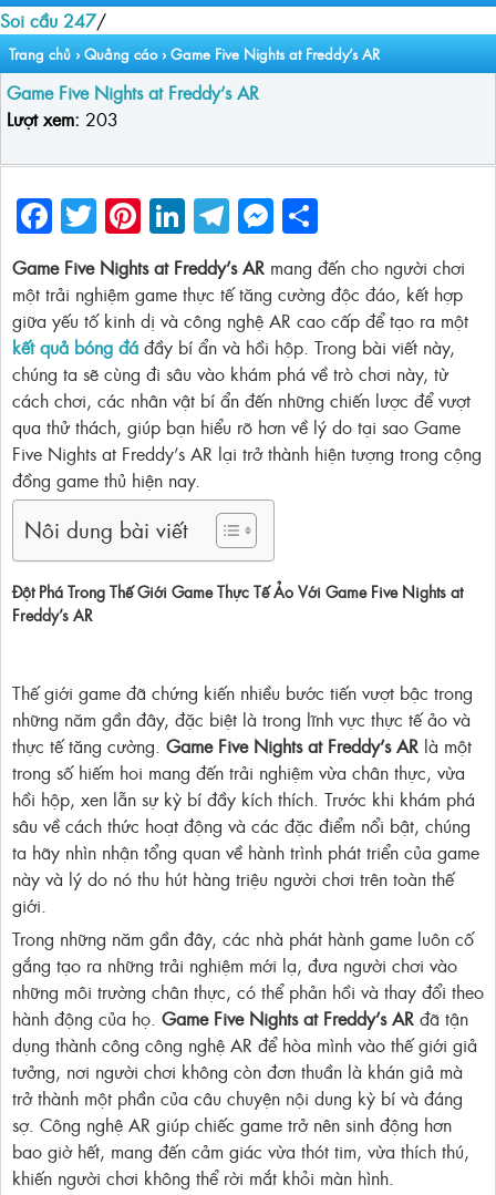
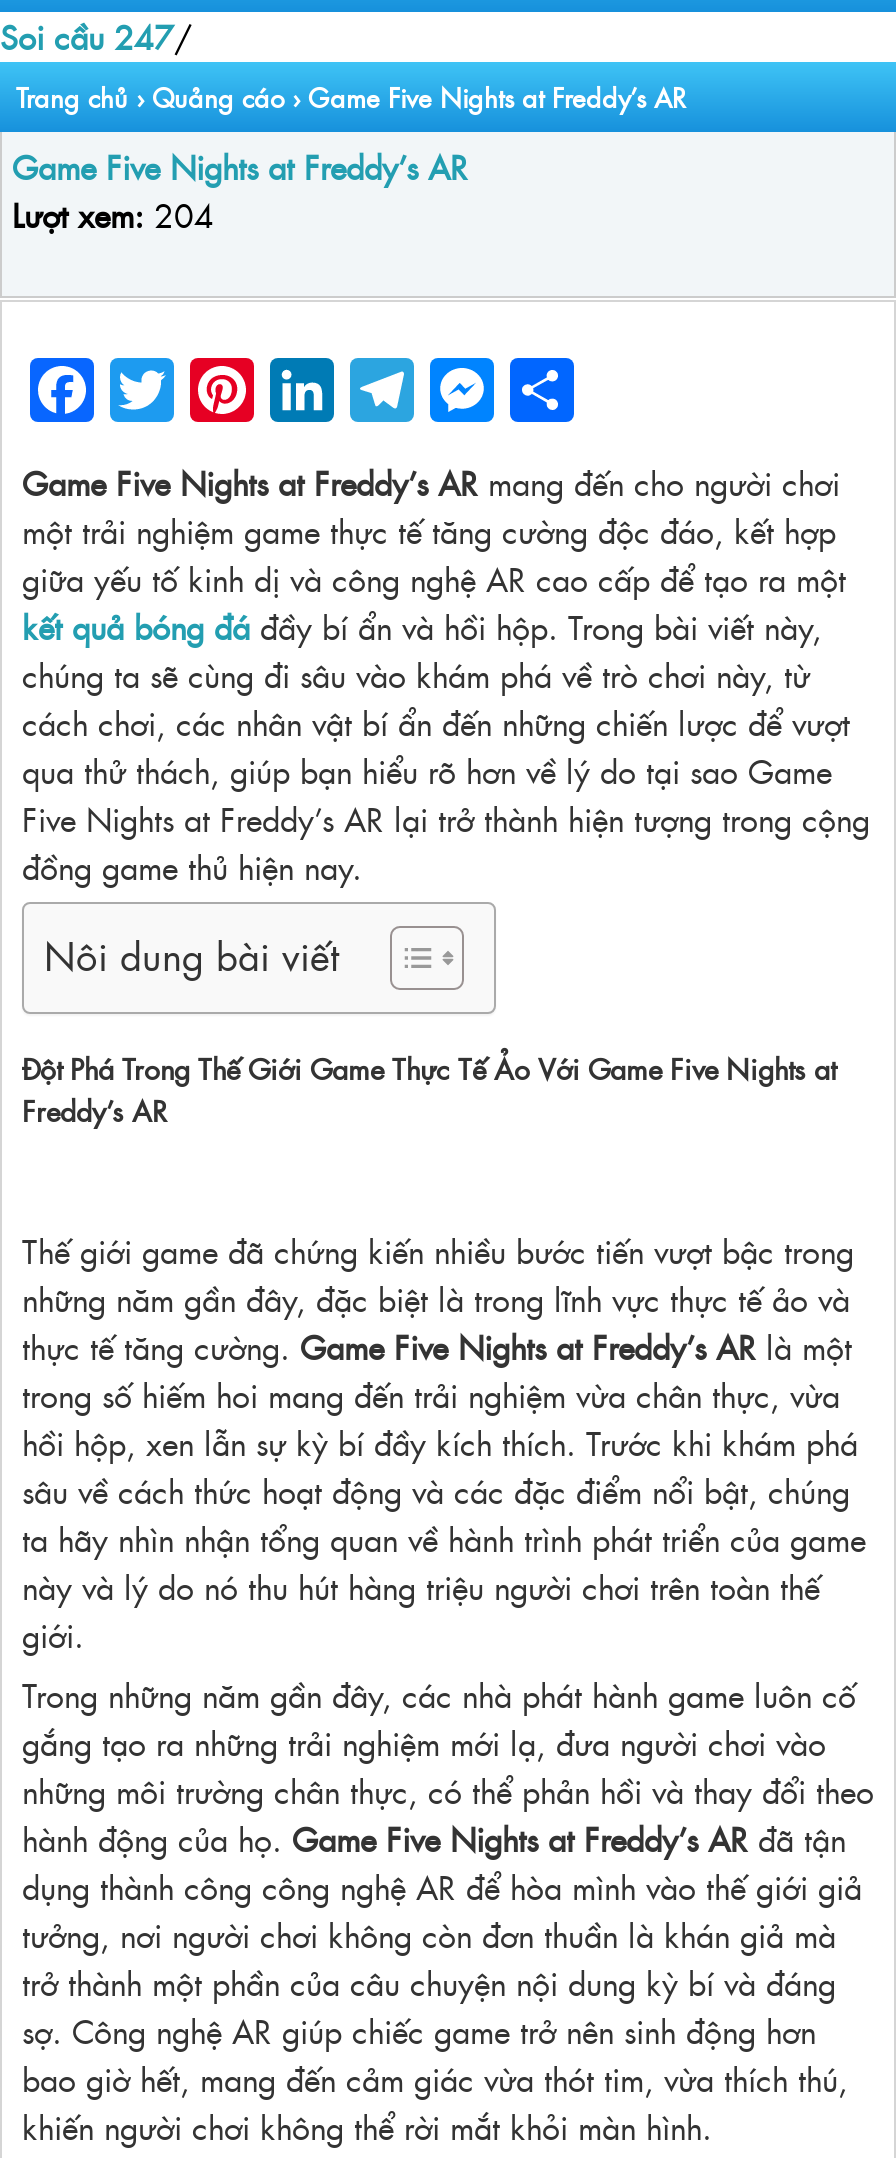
[7,105,118,132] Lượt xem: 203 -> [12,190,214,238] Lượt xem: 204

